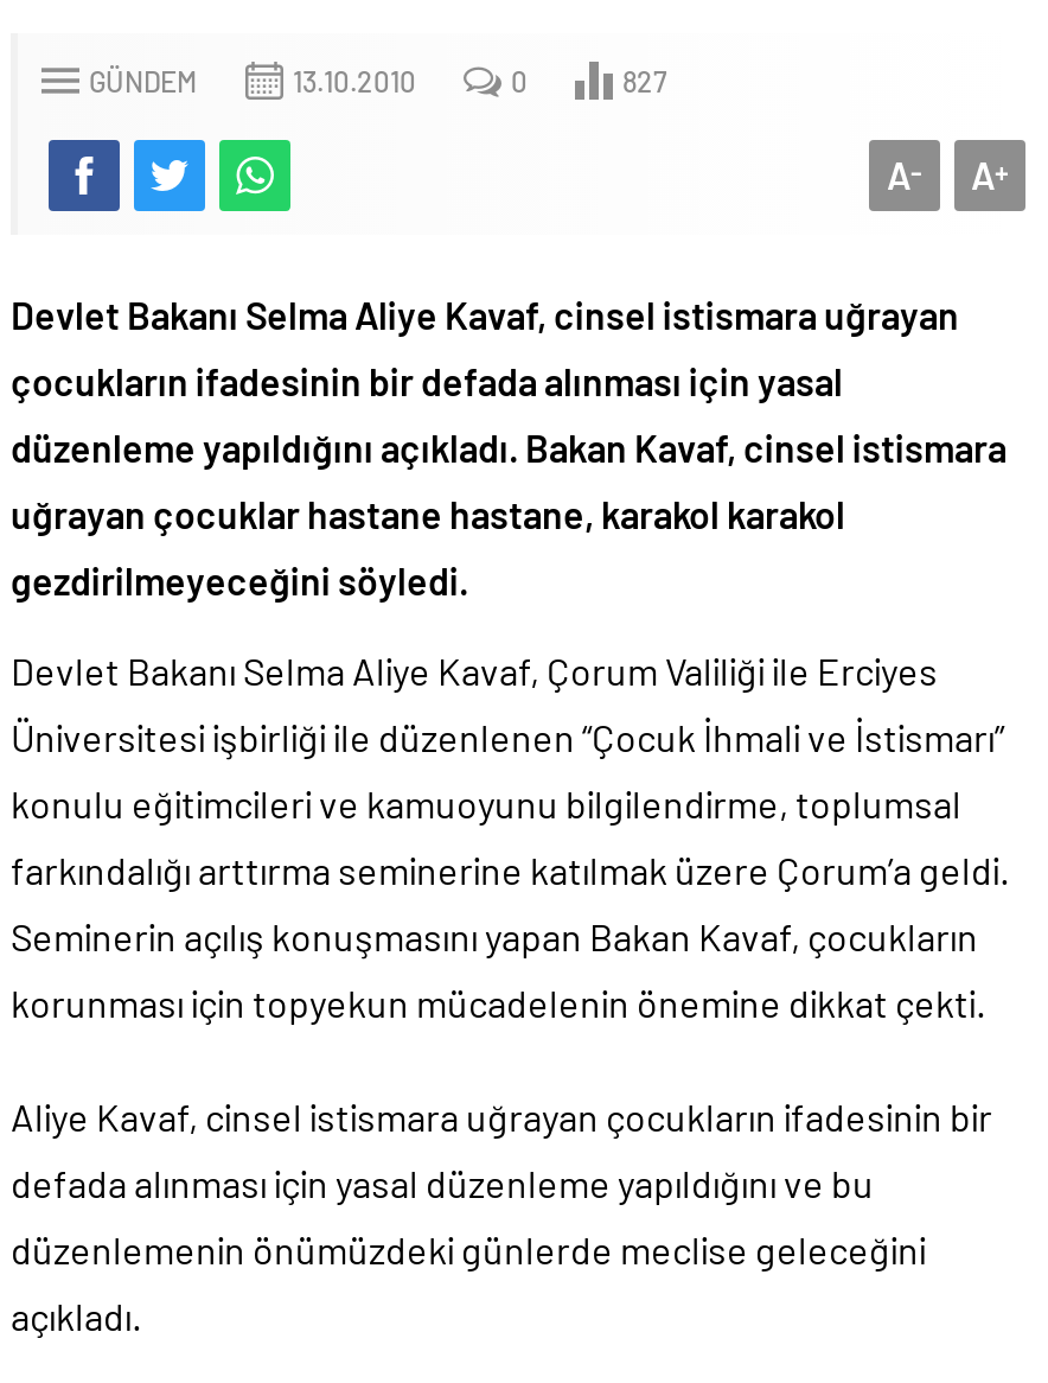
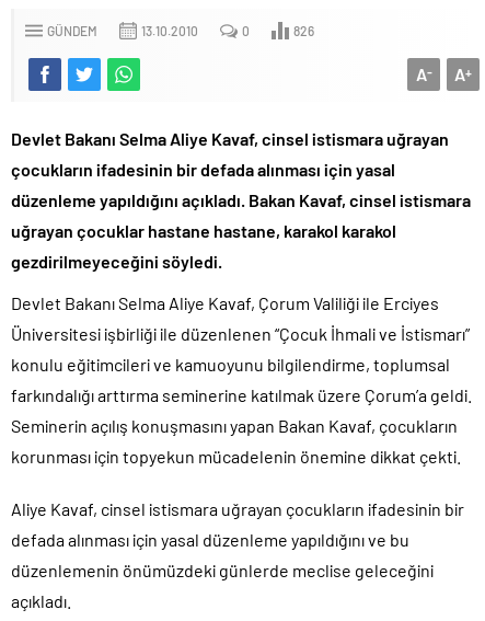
[622,63,667,97] 827 -> [293,23,314,38] 826

